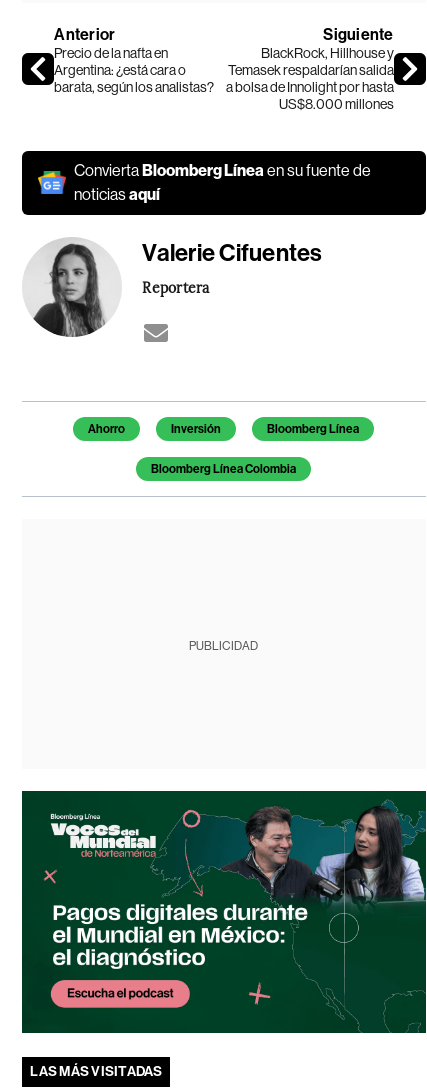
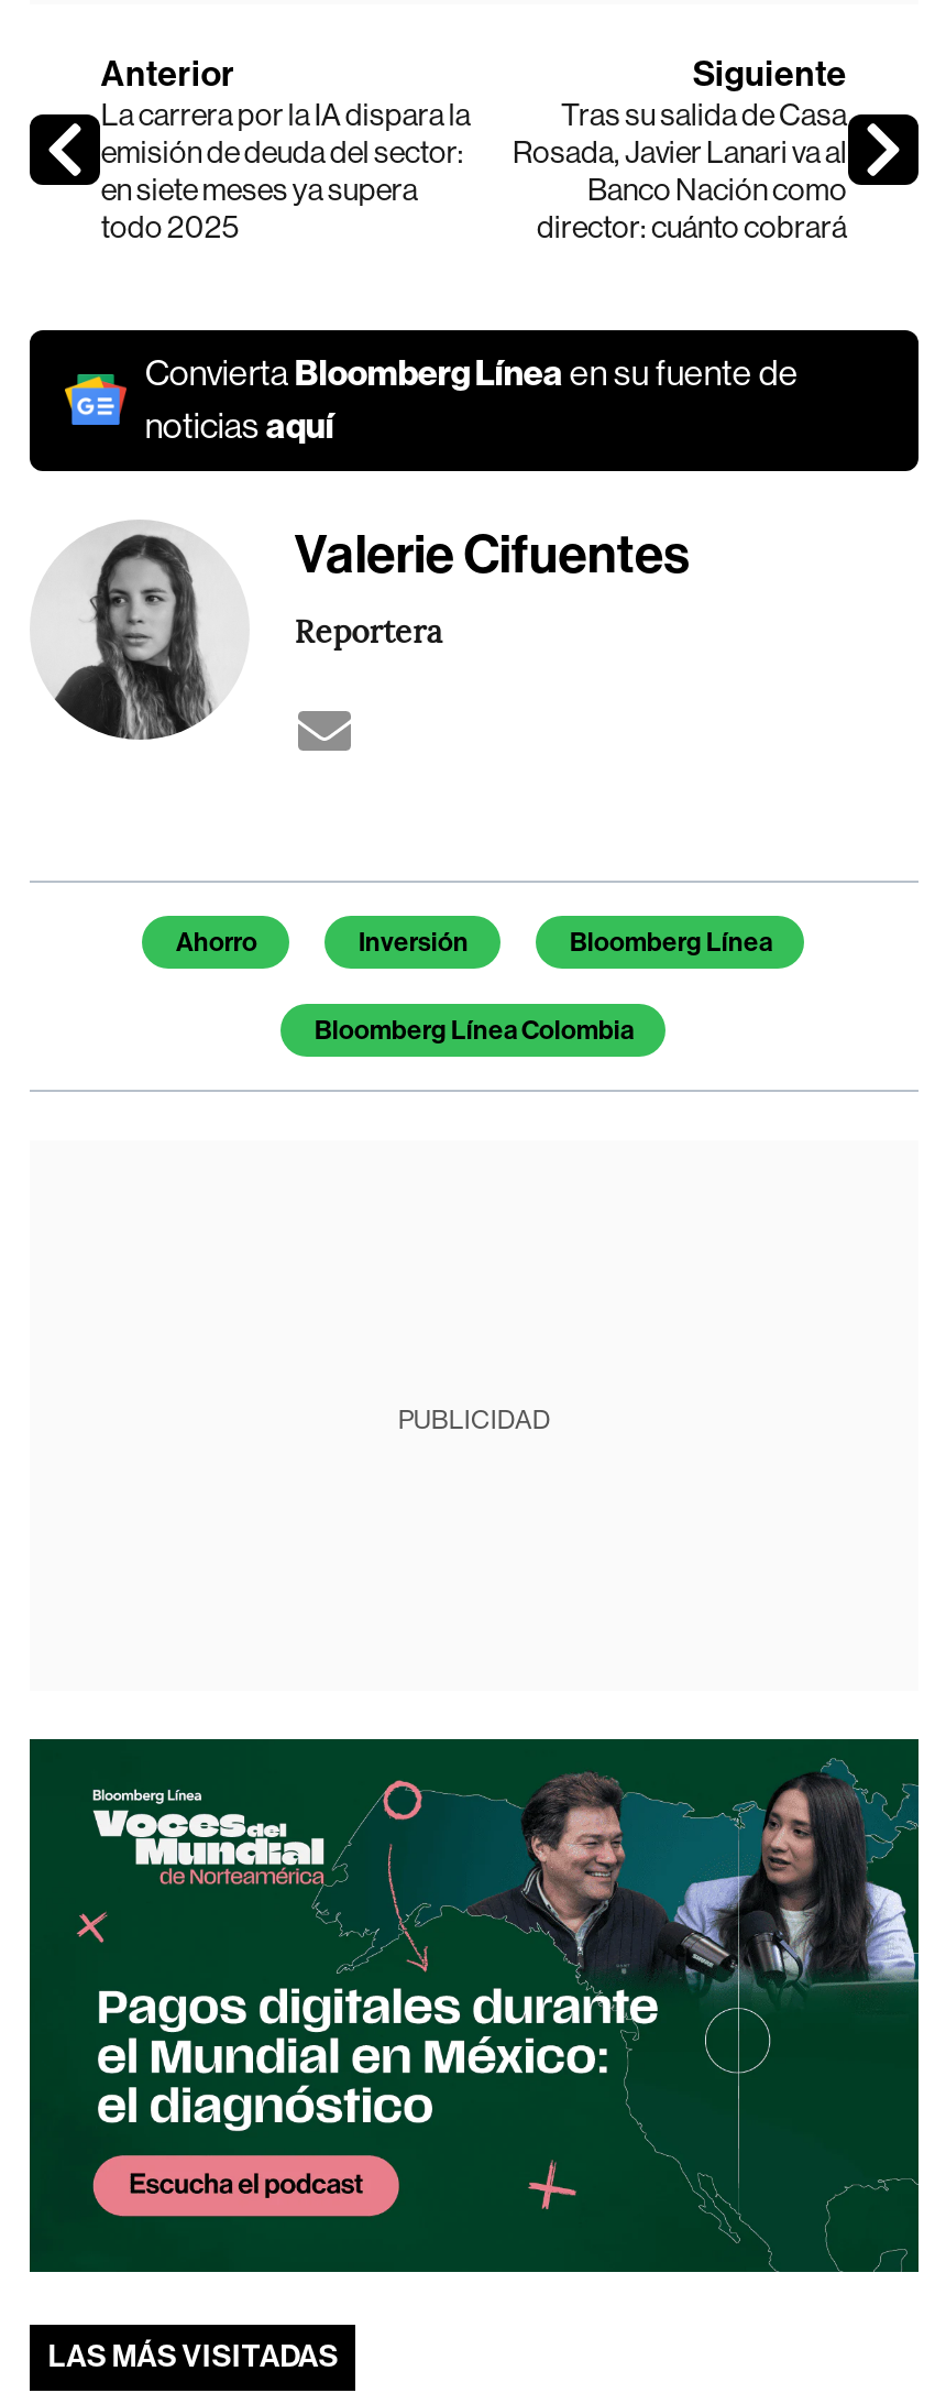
[54,45,214,95] Precio de la nafta en | Argentina: ¿está cara o | barata, según los analistas? -> [101,96,471,244] La carrera por la IA dispara la | emisión de deuda del sector: | en siete meses ya supera | todo 2025
[225,45,393,112] BlackRock, Hillhouse y | Temasek respaldarían salida | a bolsa de Innolight por hasta | US$8.000 millones -> [513,96,847,244] Tras su salida de Casa | Rosada, Javier Lanari va al | Banco Nación como | director: cuánto cobrará

